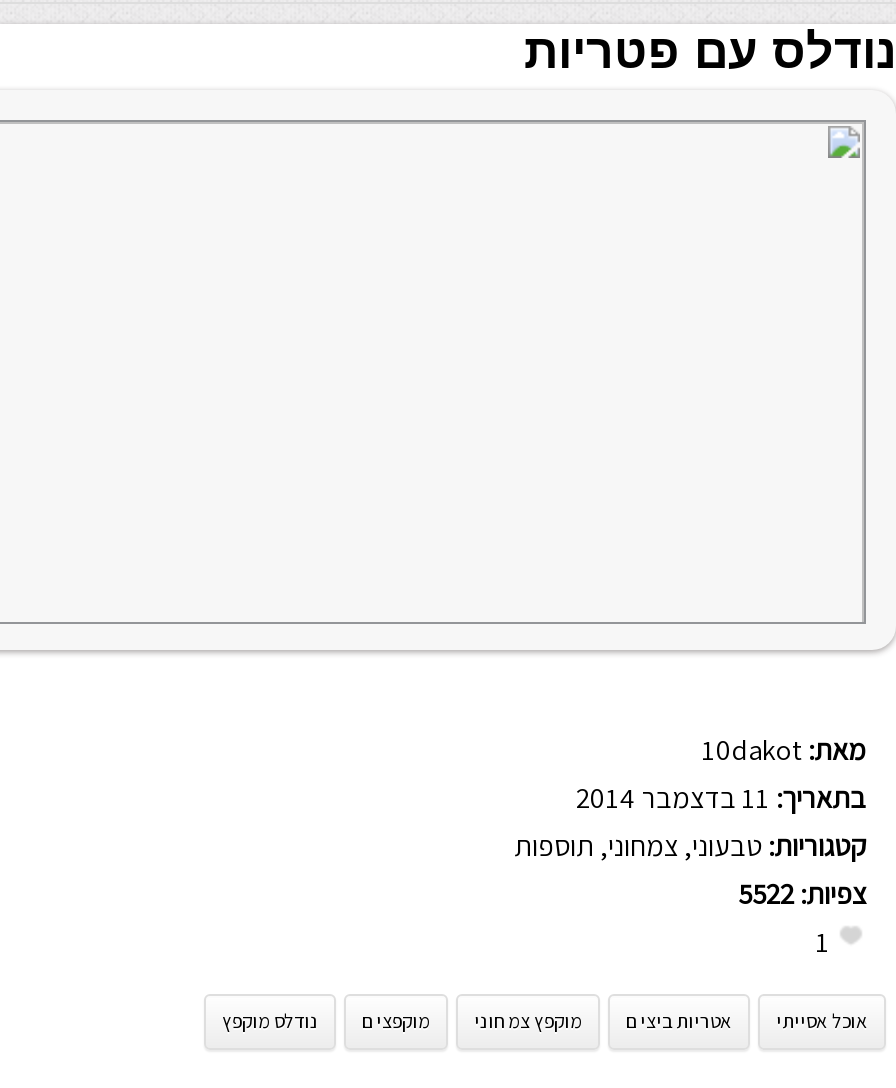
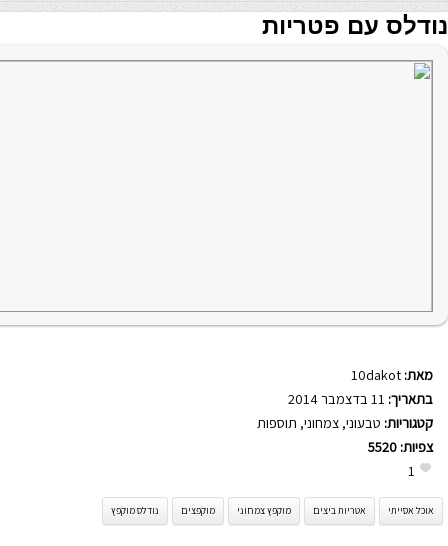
[738,874,866,912] צפיות: 5522 -> [368,437,433,456] צפיות: 5520

